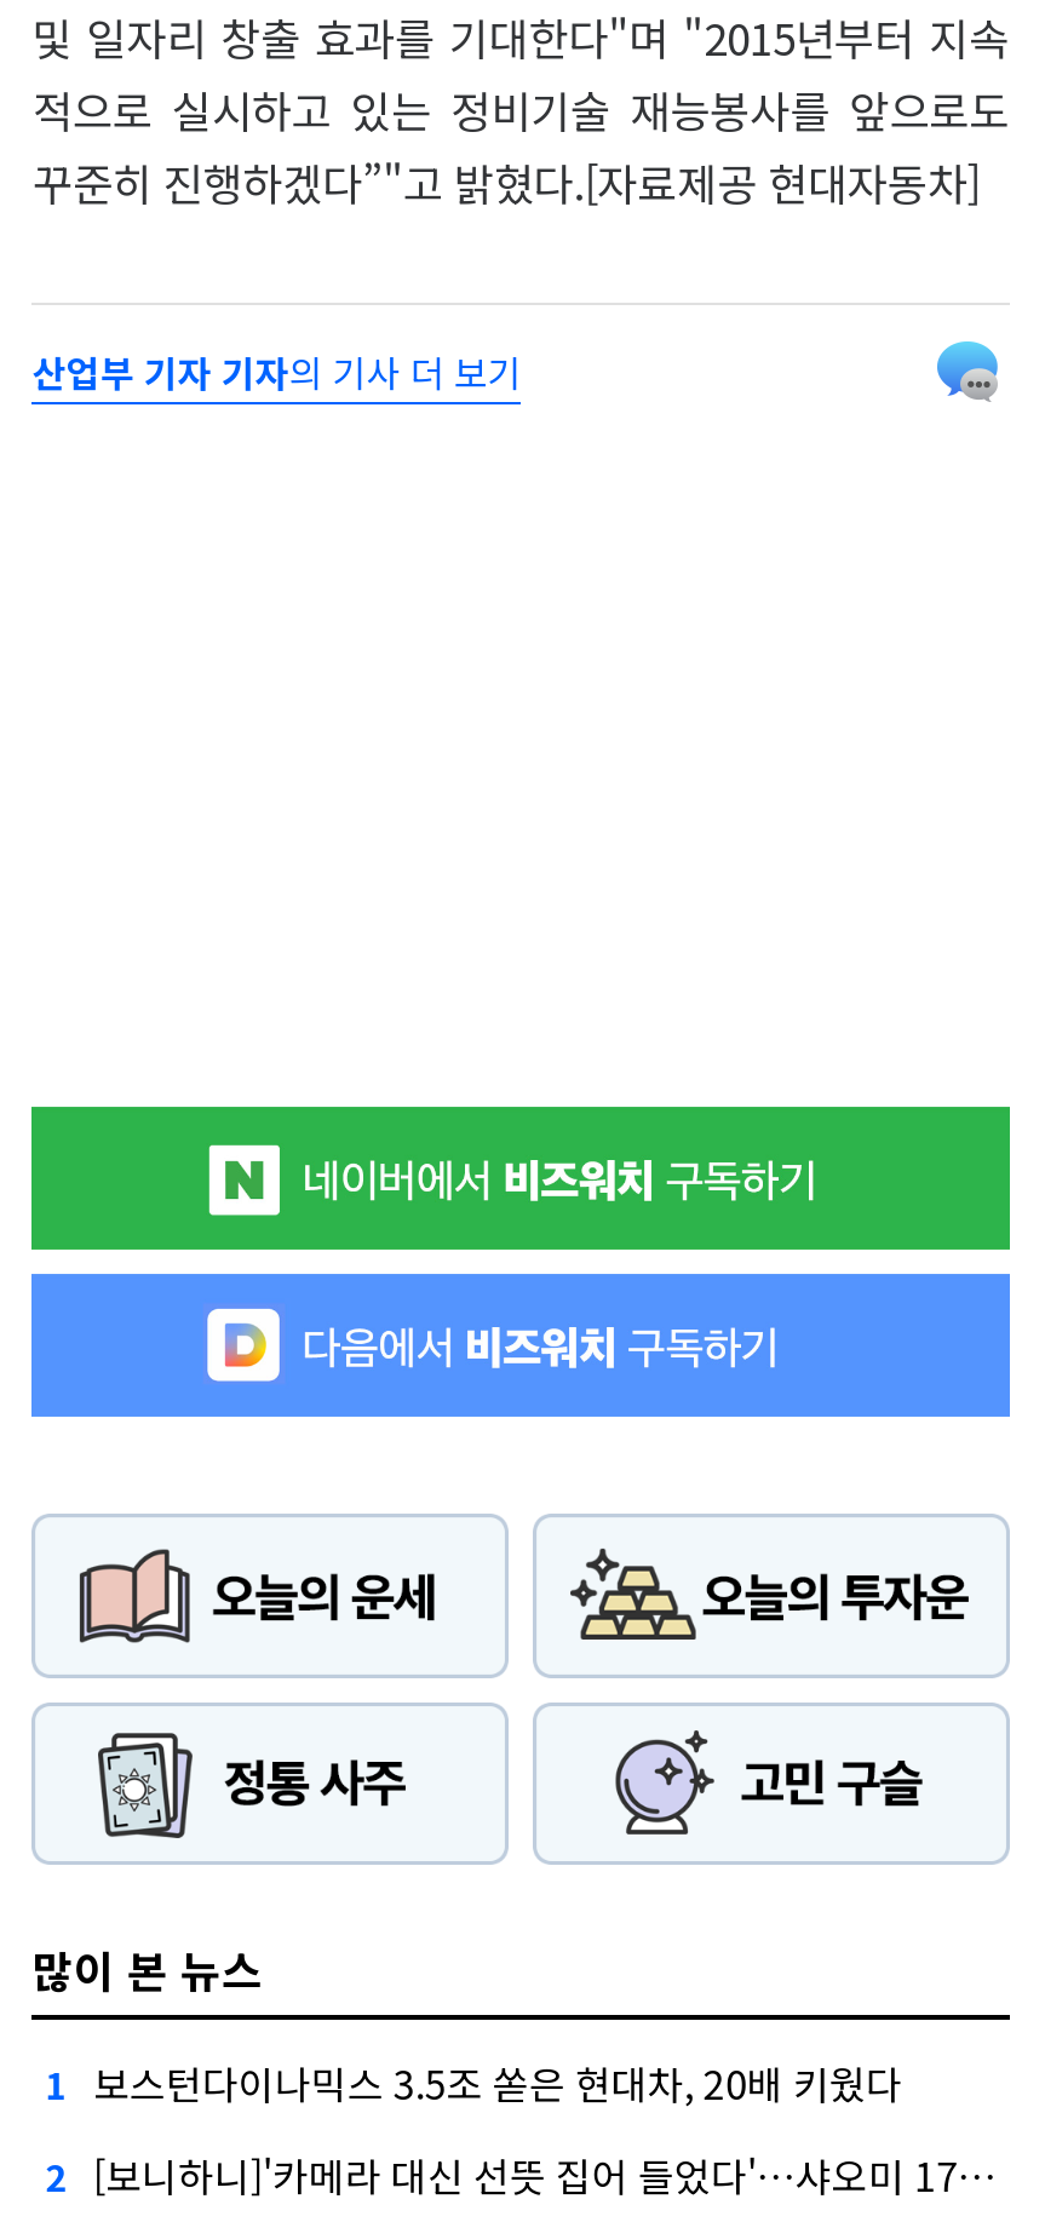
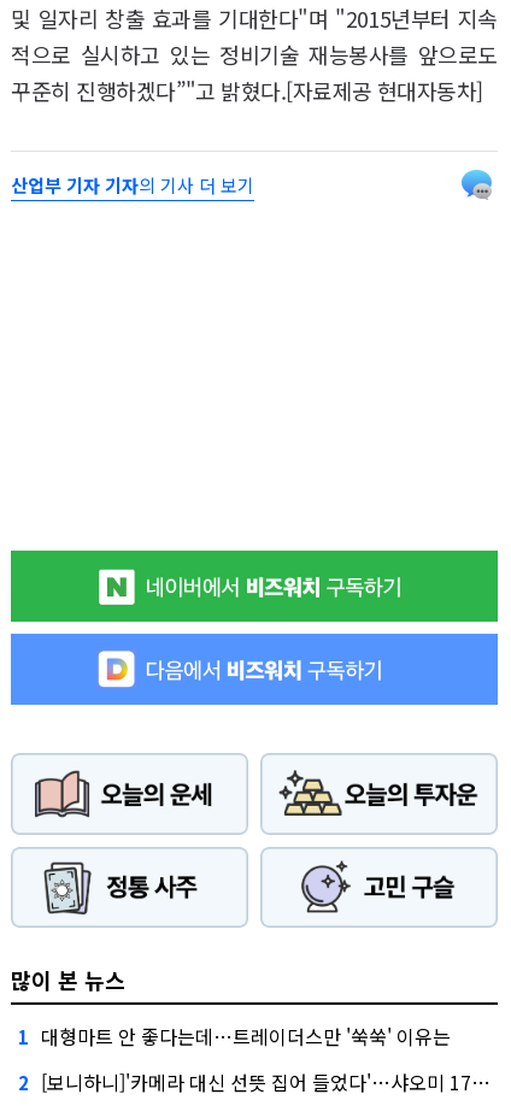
[46,2054,902,2113] 1 보스턴다이나믹스 3.5조 쏟은 현대차, 20배 키웠다 -> [18,1022,451,1051] 1 대형마트 안 좋다는데…트레이더스만 '쑥쑥' 이유는

